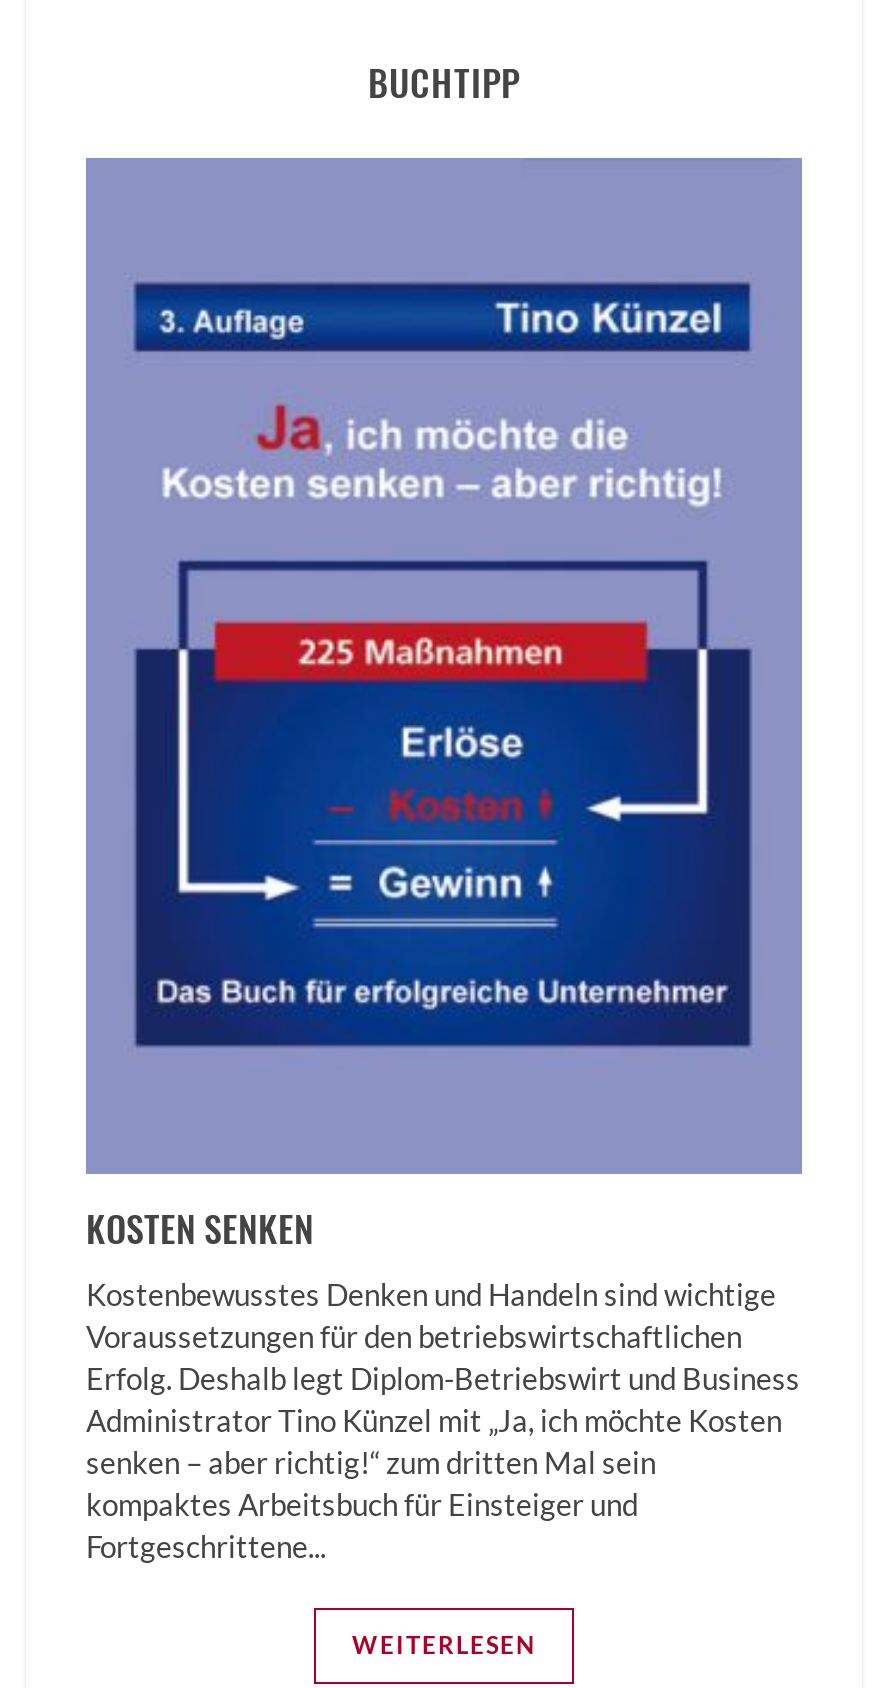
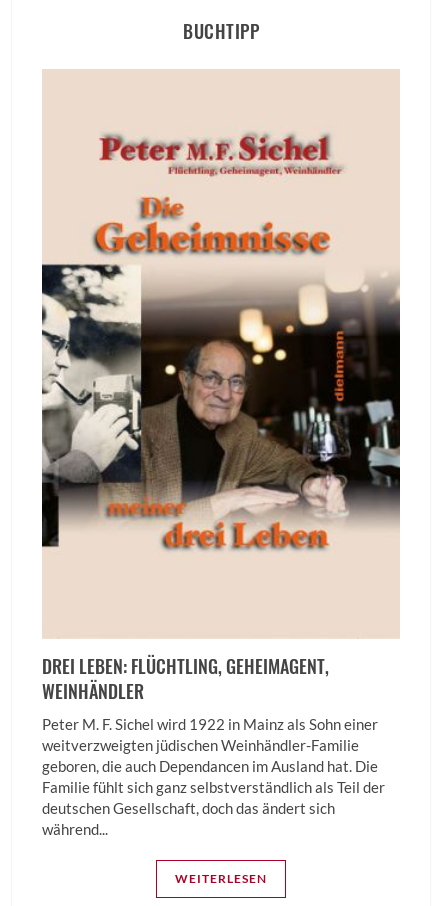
[86,158,802,1565] [image] | KOSTEN SENKEN | Kostenbewusstes Denken und Handeln sind wichtige | Voraussetzungen für den betriebswirtschaftlichen | Erfolg. Deshalb legt Diplom-Betriebswirt und Business | Administrator Tino Künzel mit „Ja, ich möchte Kosten | senken – aber richtig!“ zum dritten Mal sein | kompaktes Arbeitsbuch für Einsteiger und | Fortgeschrittene... -> [41,70,401,838] [image] | DREI LEBEN: FLÜCHTLING, GEHEIMAGENT, | WEINHÄNDLER | Peter M. F. Sichel wird 1922 in Mainz als Sohn einer | weitverzweigten jüdischen Weinhändler-Familie | geboren, die auch Dependancen im Ausland hat. Die | Familie fühlt sich ganz selbstverständlich als Teil der | deutschen Gesellschaft, doch das ändert sich | während...

